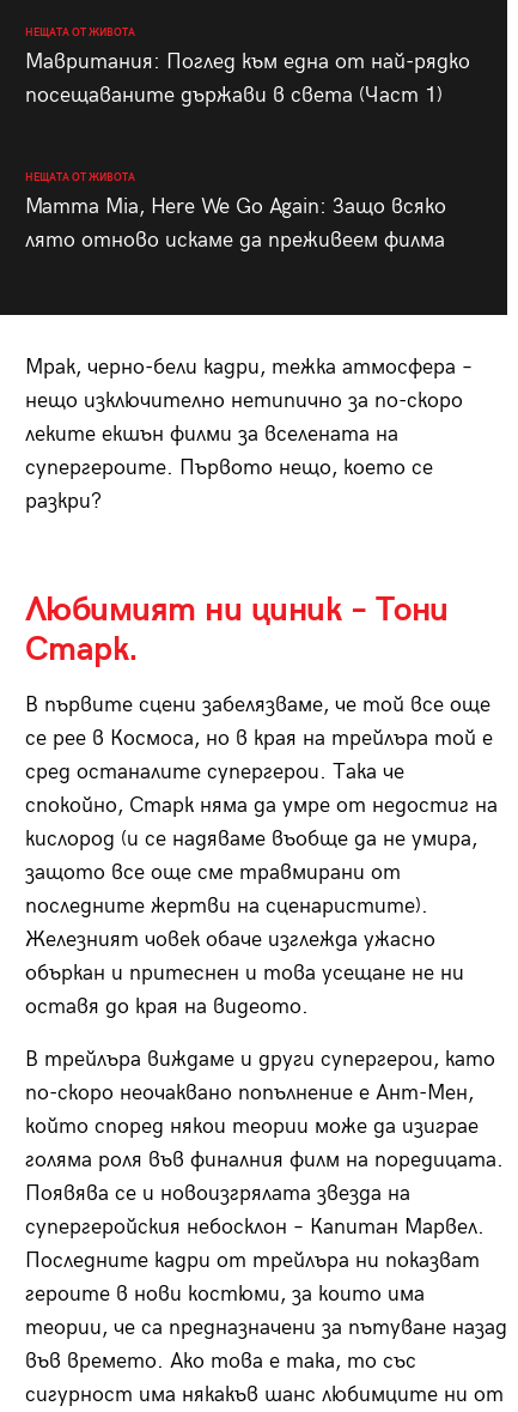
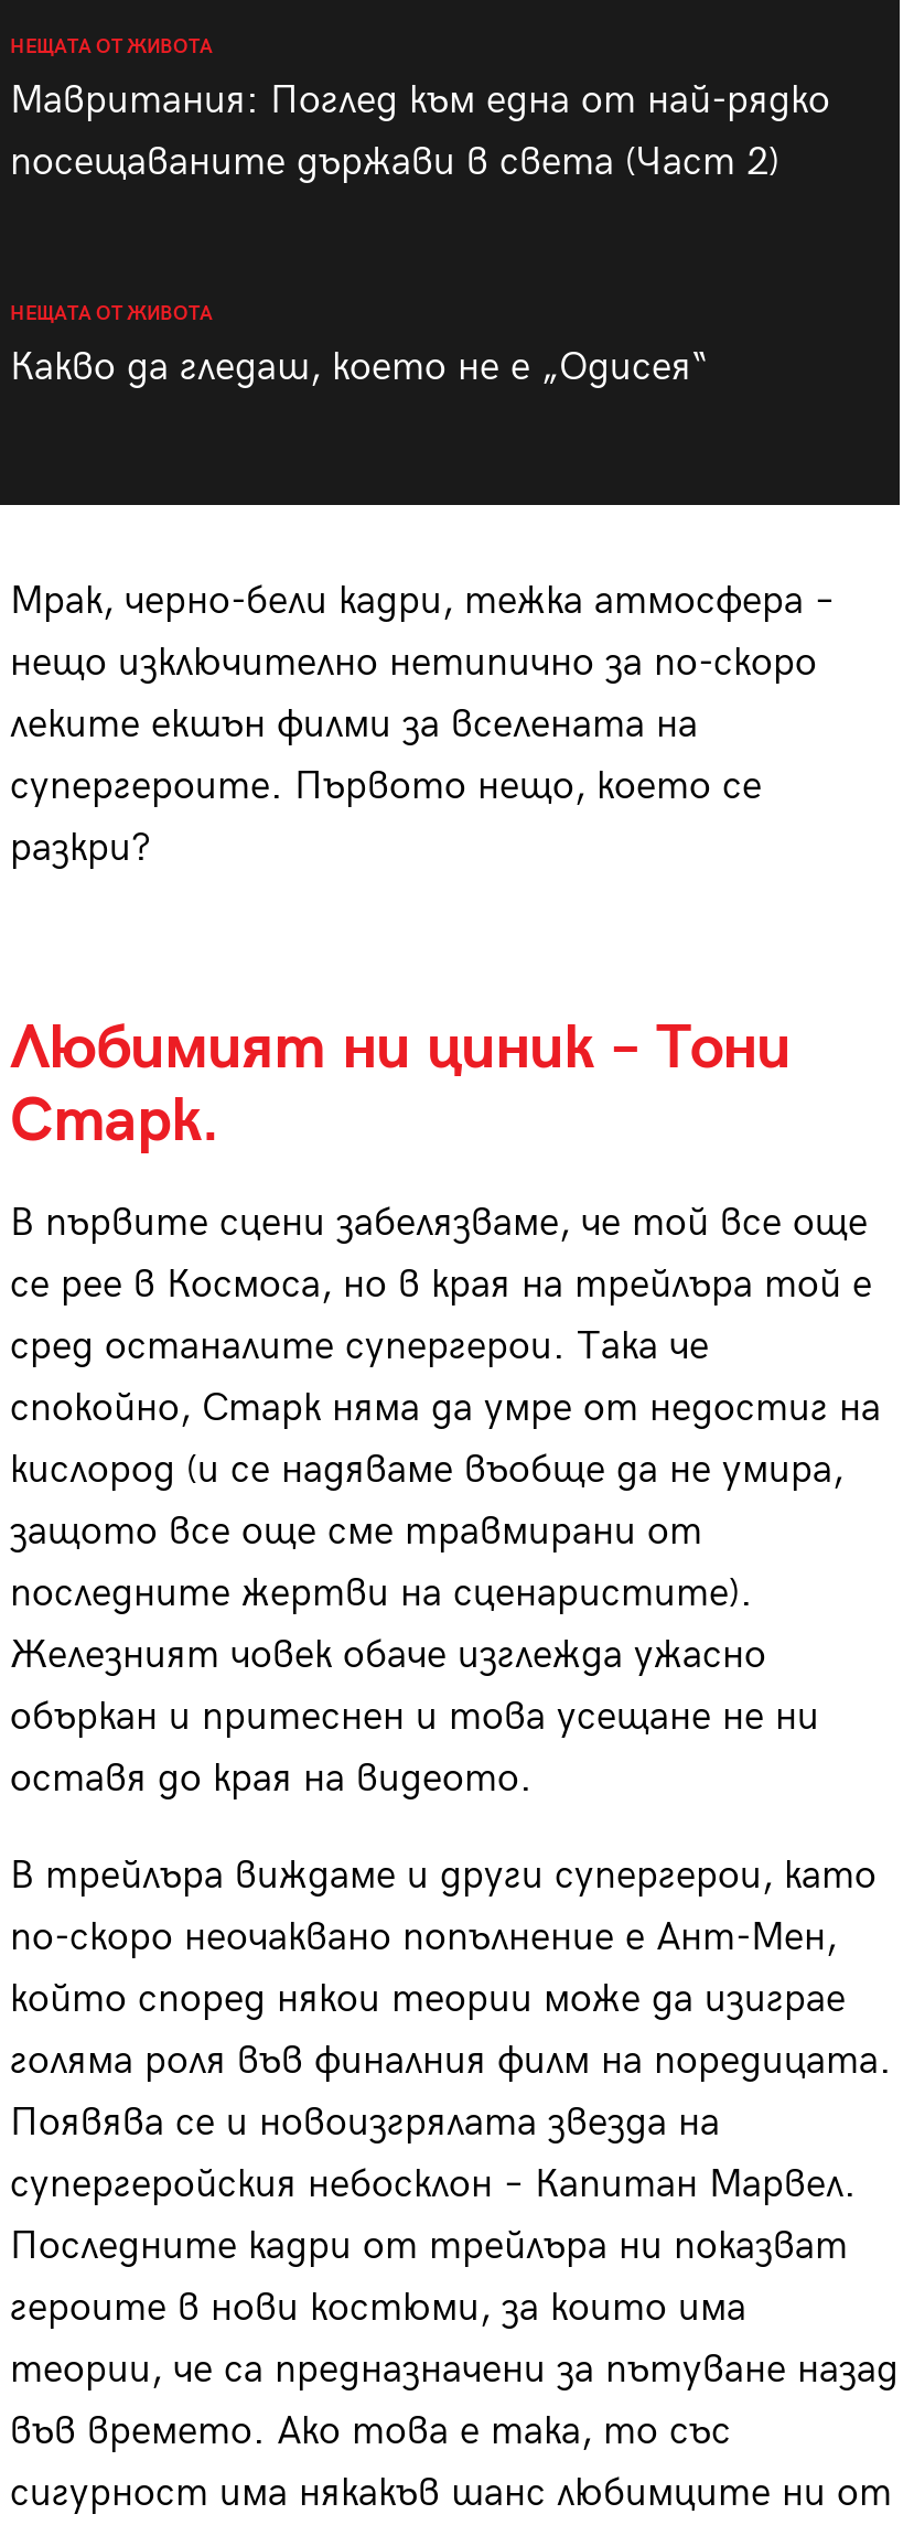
[25,83,442,108] посещаваните държави в света (Част 1) -> [10,139,779,186] посещаваните държави в света (Част 2)
[25,194,446,253] Mamma Mia, Here We Go Again: Защо всяко | лято отново искаме да преживеем филма -> [10,344,709,391] Какво да гледаш, което не е „Одисея“

